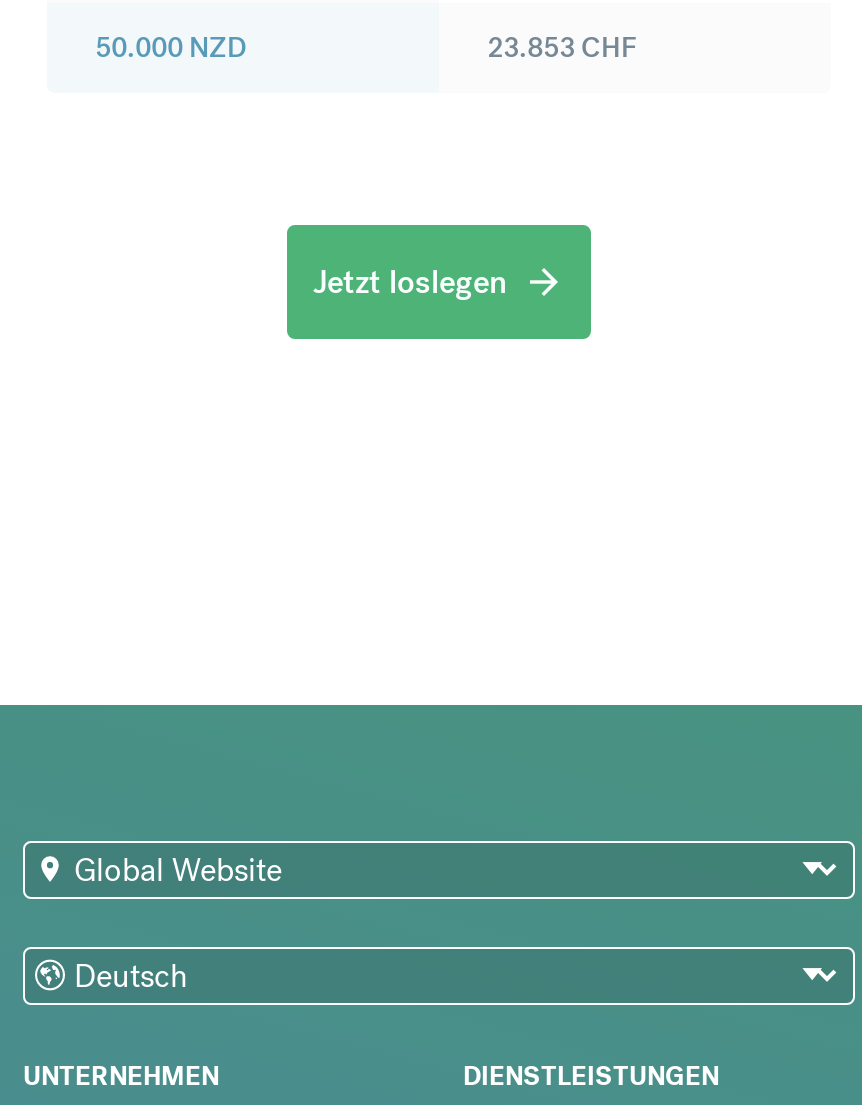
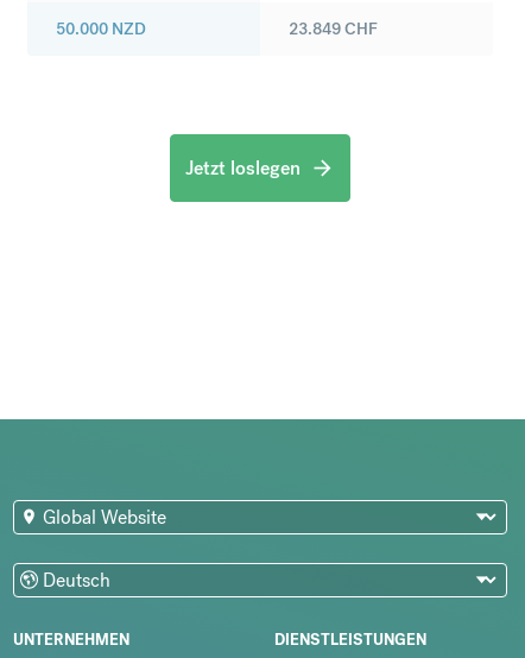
[487,29,637,65] 23.853 CHF -> [289,18,378,39] 23.849 CHF

